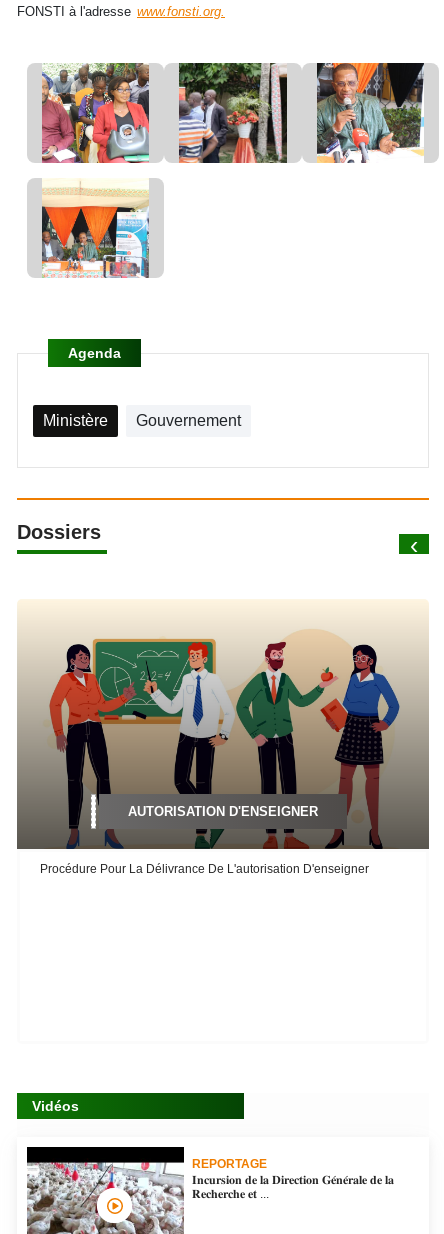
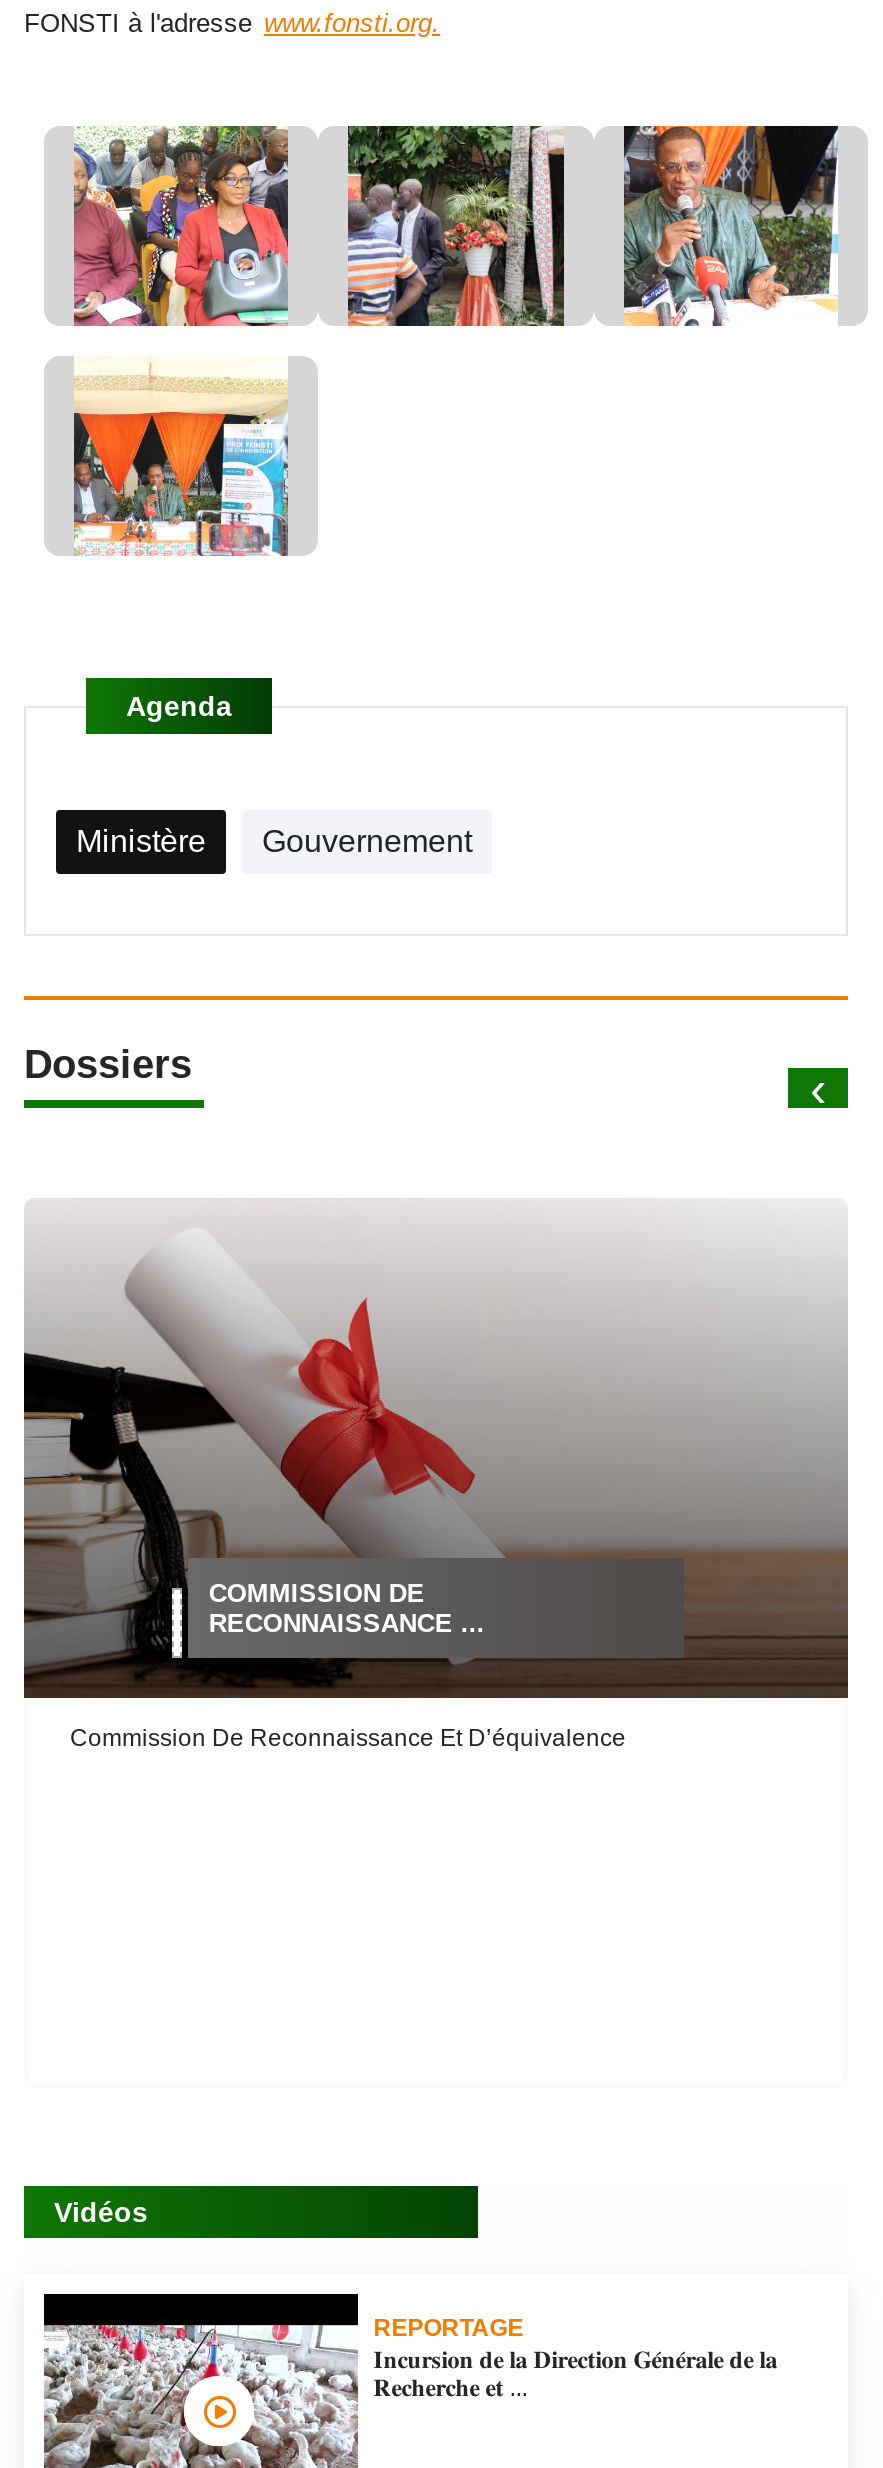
[17,625,429,849] [image] | AUTORISATION D'ENSEIGNER -> [22,1248,846,1698] [image] | COMMISSION DE | RECONNAISSANCE ...
[40,862,369,876] Procédure Pour La Délivrance De L'autorisation D'enseigner -> [70,1724,626,1752] Commission De Reconnaissance Et D’équivalence

